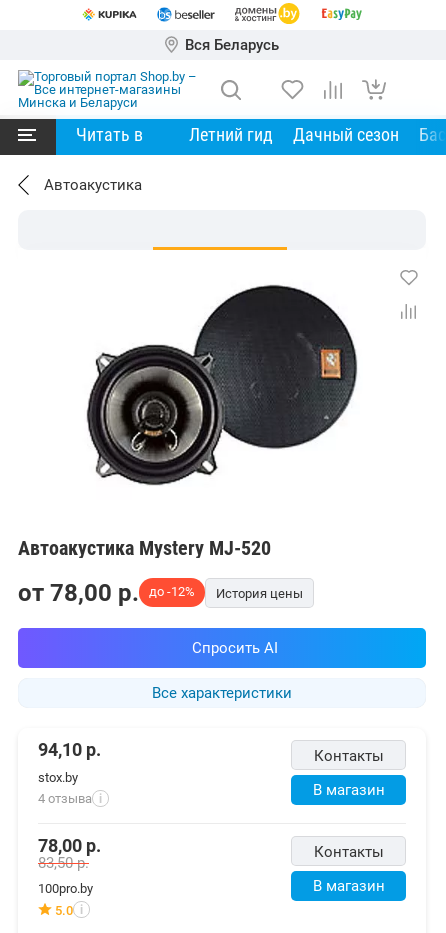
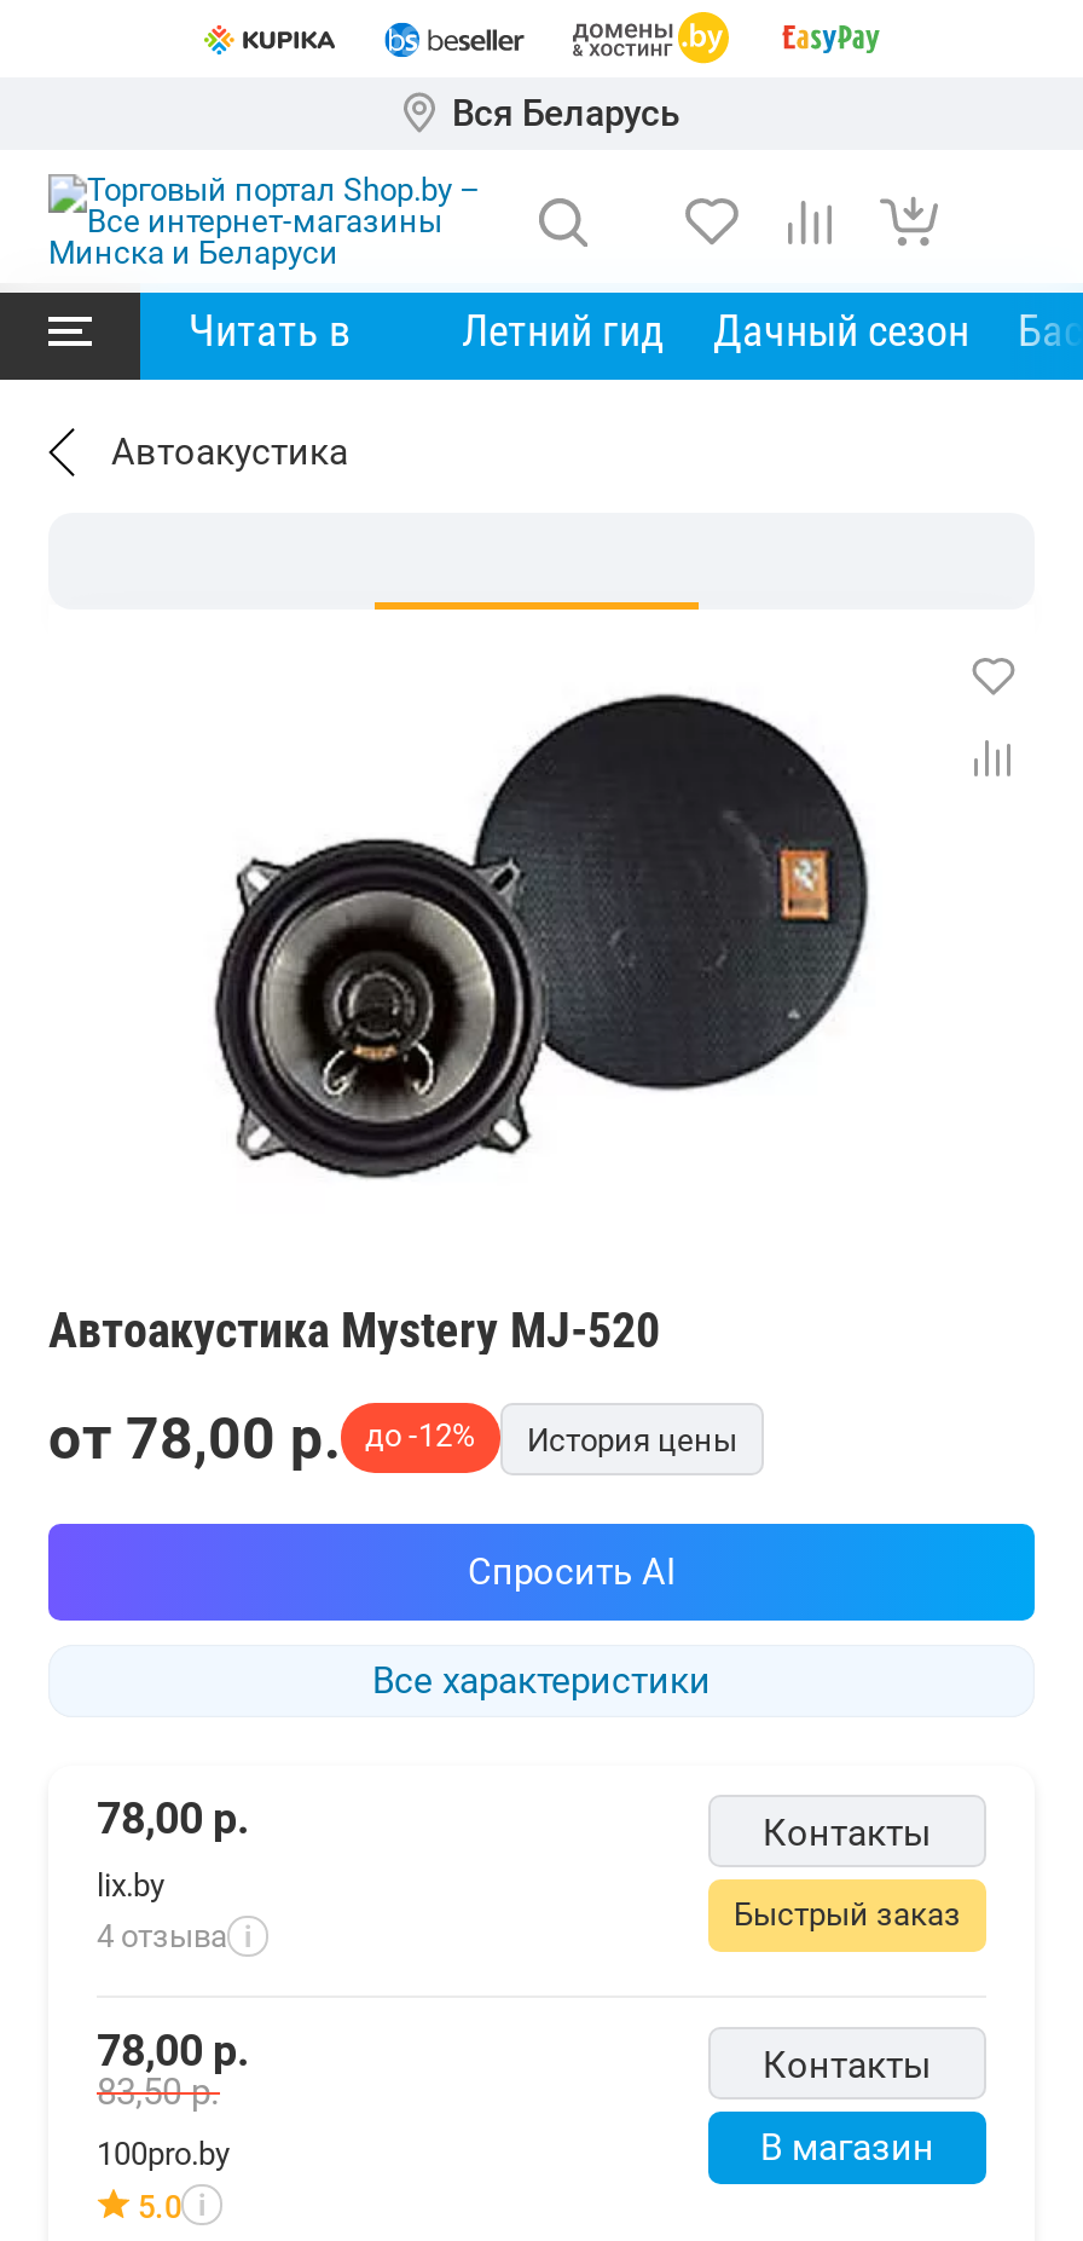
[38,738,101,759] 94,10 р. -> [97,1791,249,1842] 78,00 р.
[38,769,78,784] stox.by -> [97,1866,164,1902] lix.by
[312,780,384,798] В магазин -> [734,1895,961,1931] Быстрый заказ

